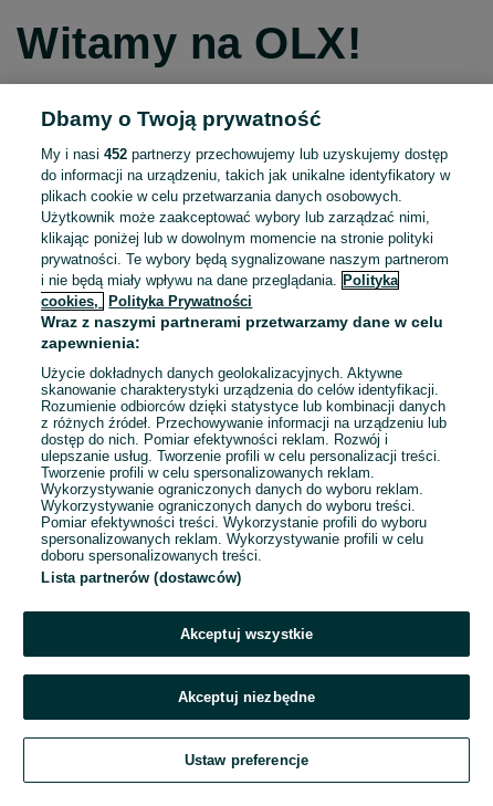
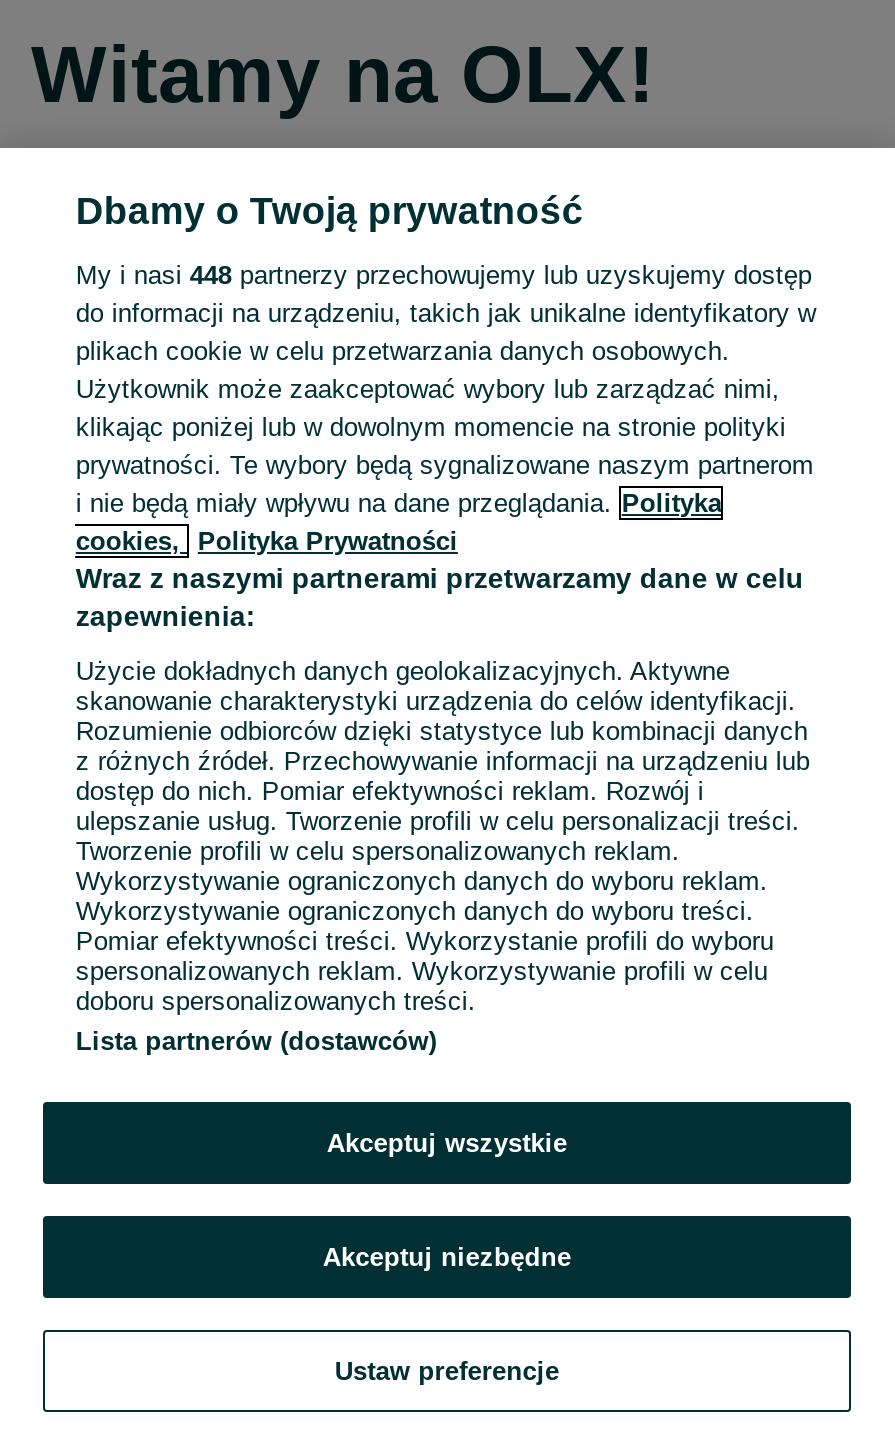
[41,146,448,162] My i nasi 452 partnerzy przechowujemy lub uzyskujemy dostęp -> [76,259,812,289] My i nasi 448 partnerzy przechowujemy lub uzyskujemy dostęp

